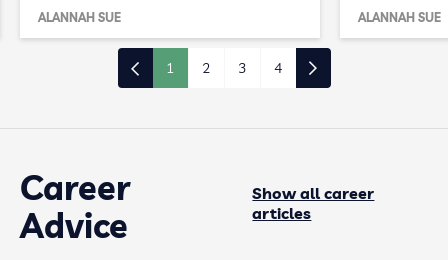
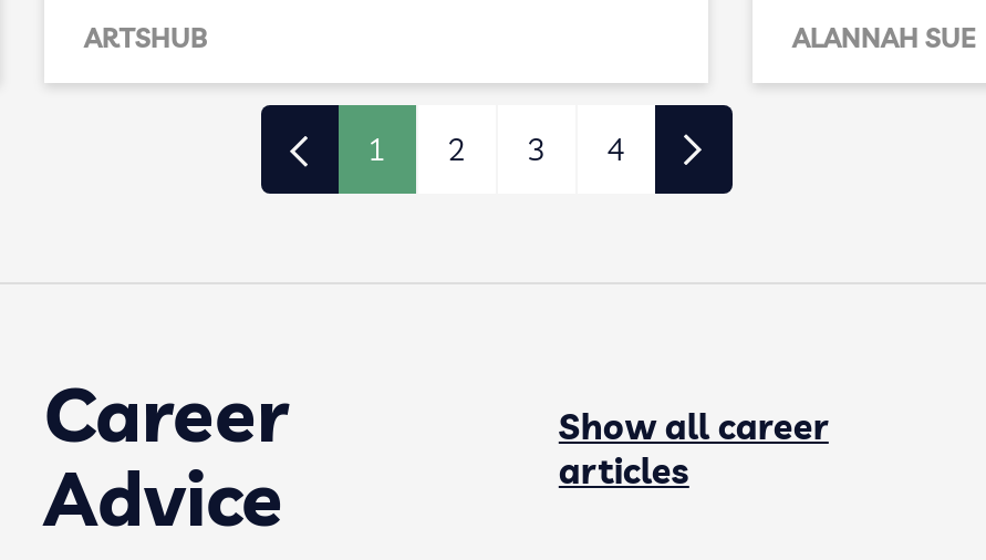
[38,10,121,25] ALANNAH SUE -> [84,21,208,54] ARTSHUB

